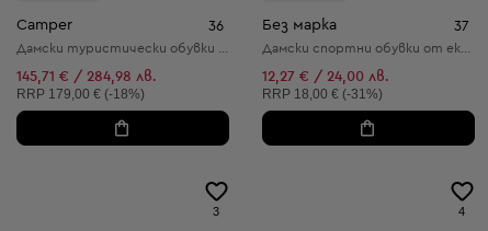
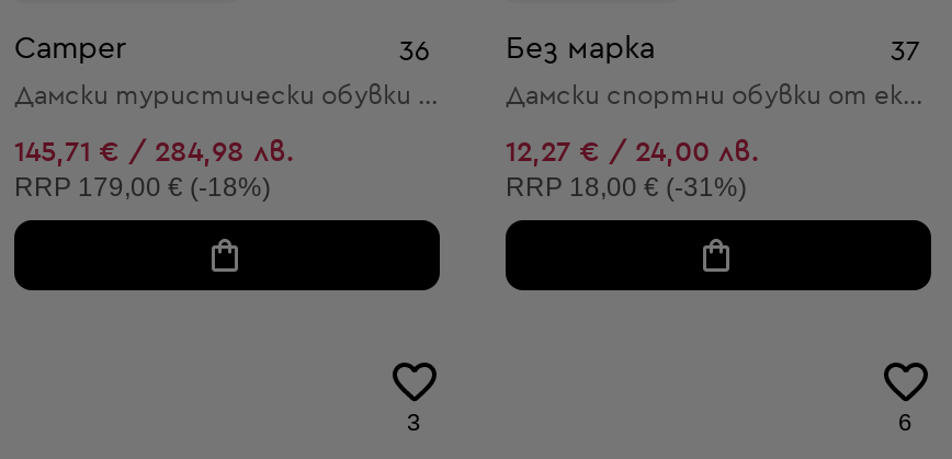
[458,204,465,217] 4 -> [898,409,911,435] 6

